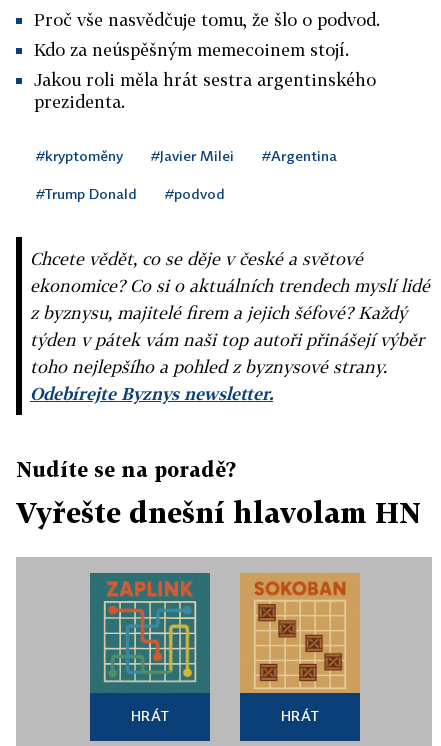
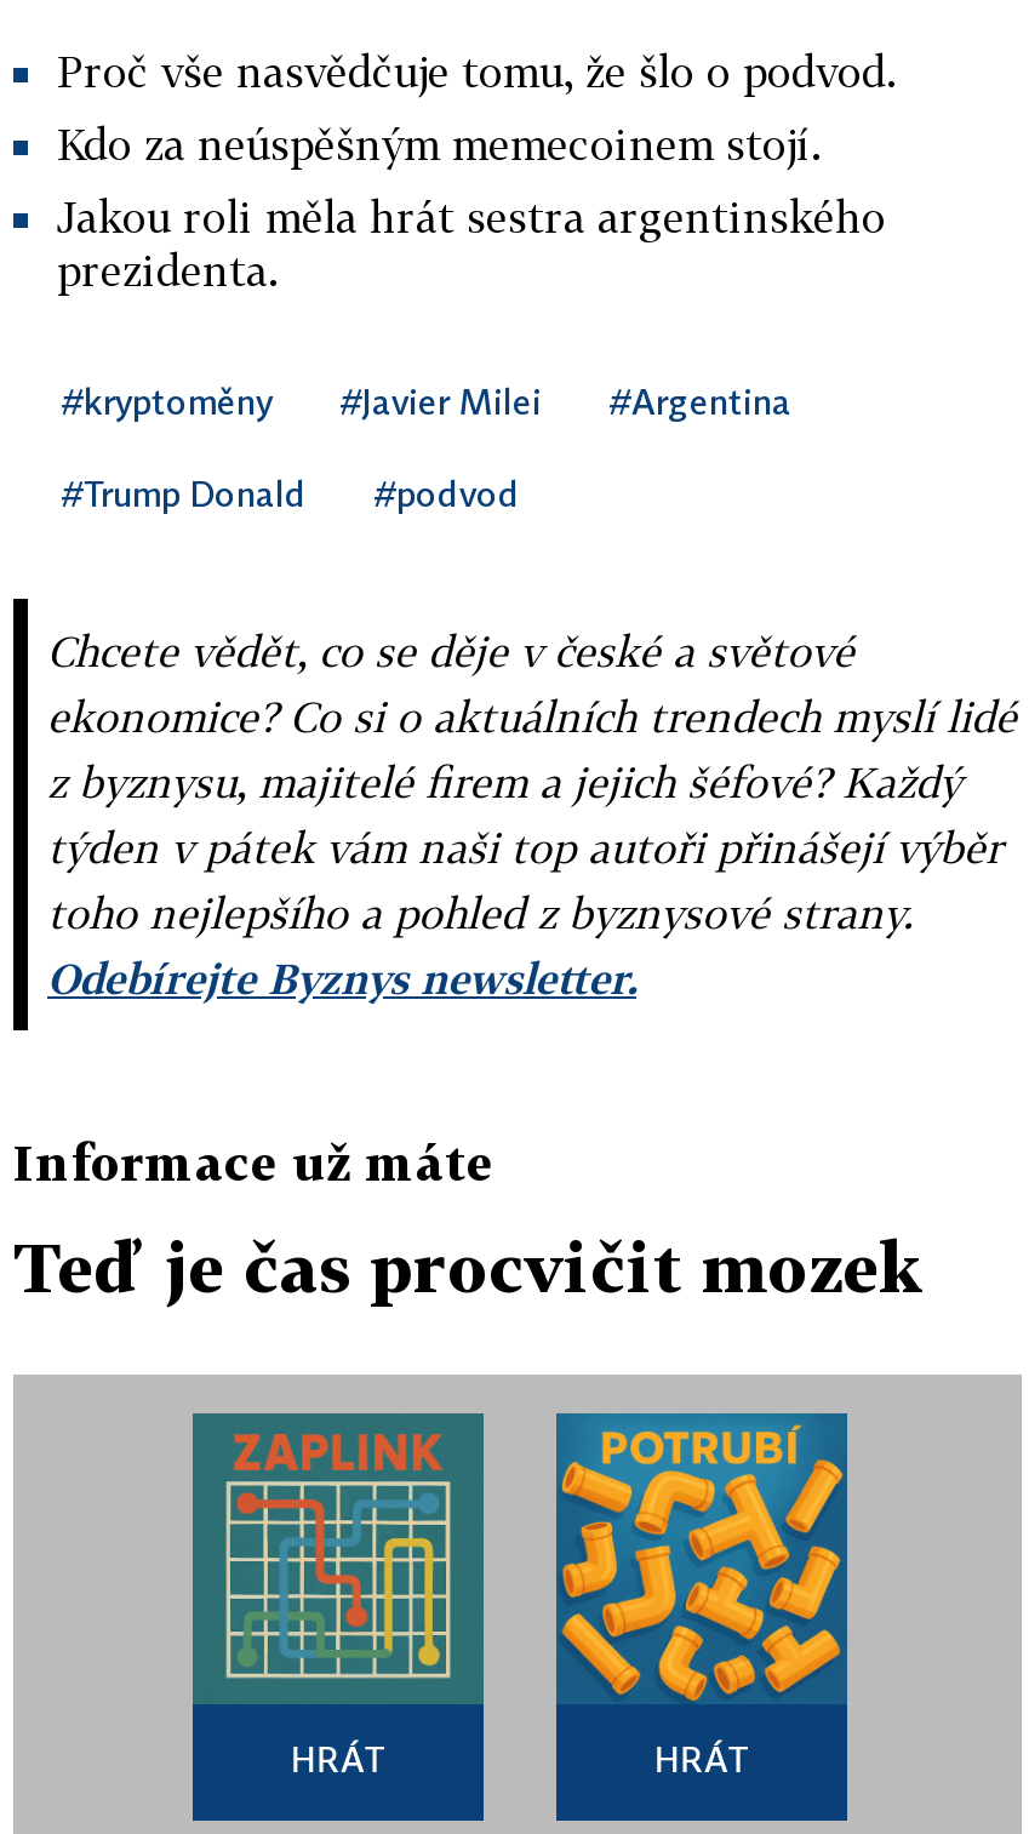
[16,457,236,481] Nudíte se na poradě? -> [13,1132,493,1190] Informace už máte
[16,496,421,529] Vyřešte dnešní hlavolam HN -> [13,1227,925,1307] Teď je čas procvičit mozek
[240,573,360,694] [image] -> [554,1411,850,1704] [image]

